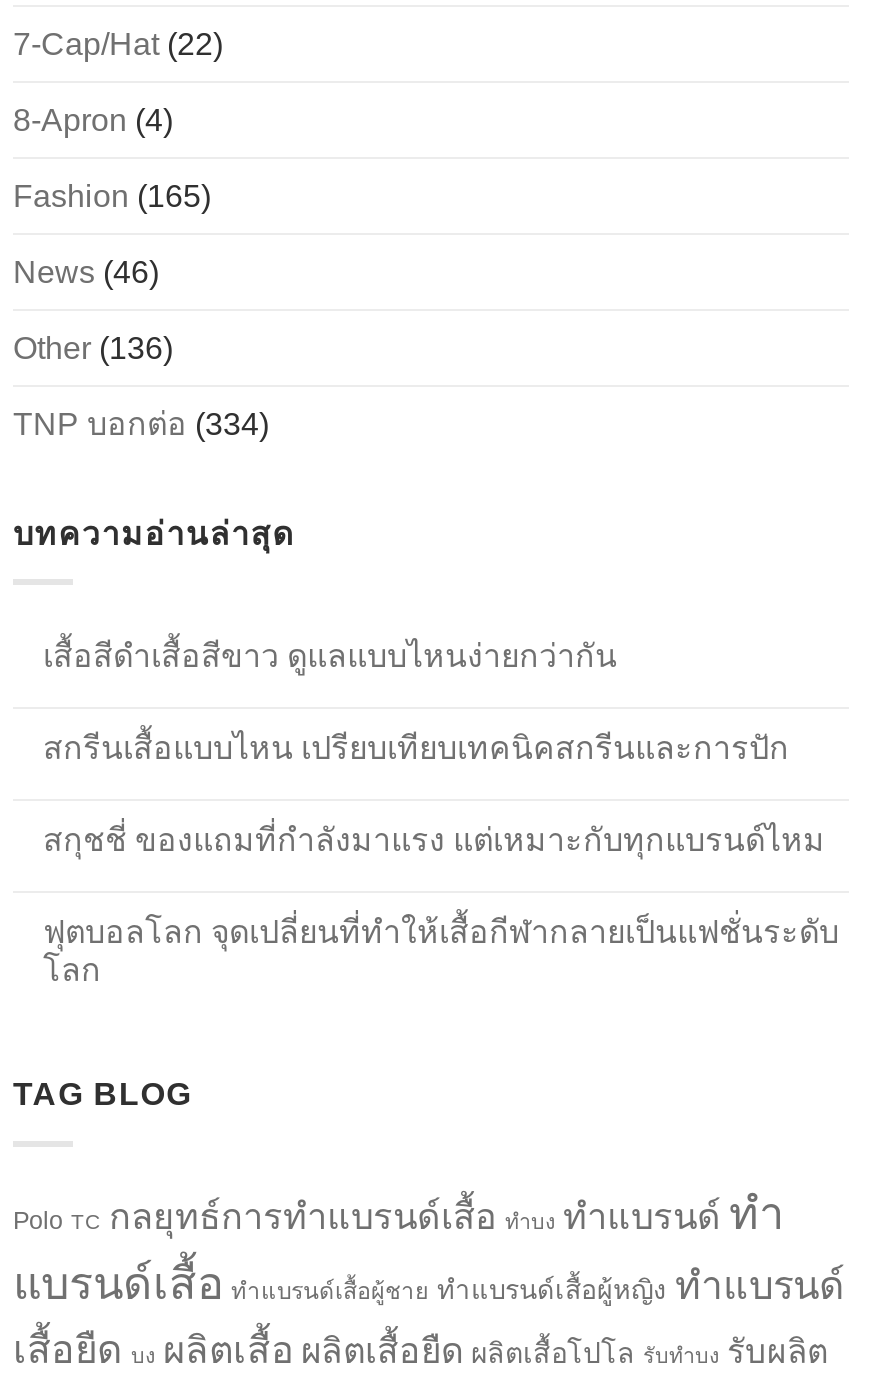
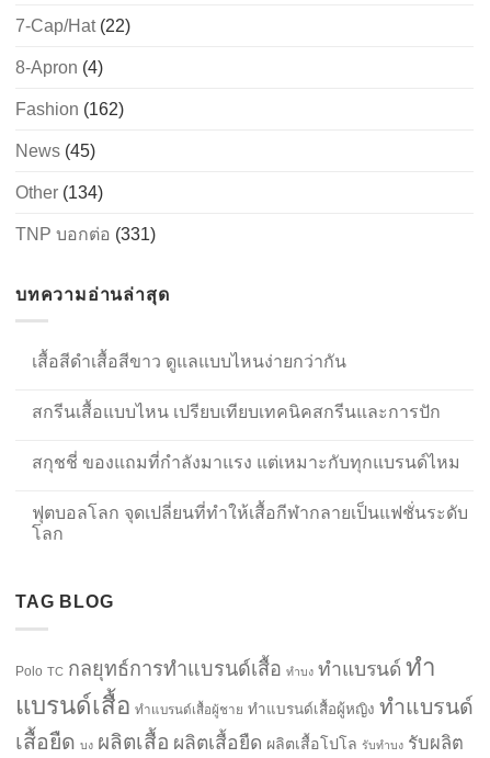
[13,178,211,212] Fashion (165) -> [15,99,124,118] Fashion (162)
[13,254,159,288] News (46) -> [15,141,95,160] News (45)
[13,330,173,364] Other (136) -> [15,183,103,201] Other (134)
[13,406,269,440] TNP บอกต่อ(334) -> [15,224,156,243] TNP บอกต่อ(331)

